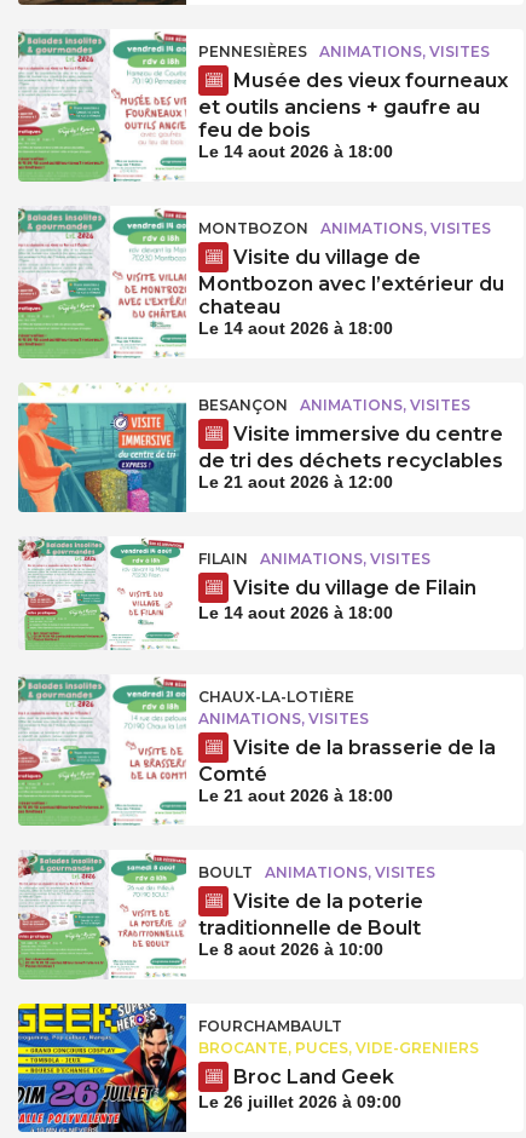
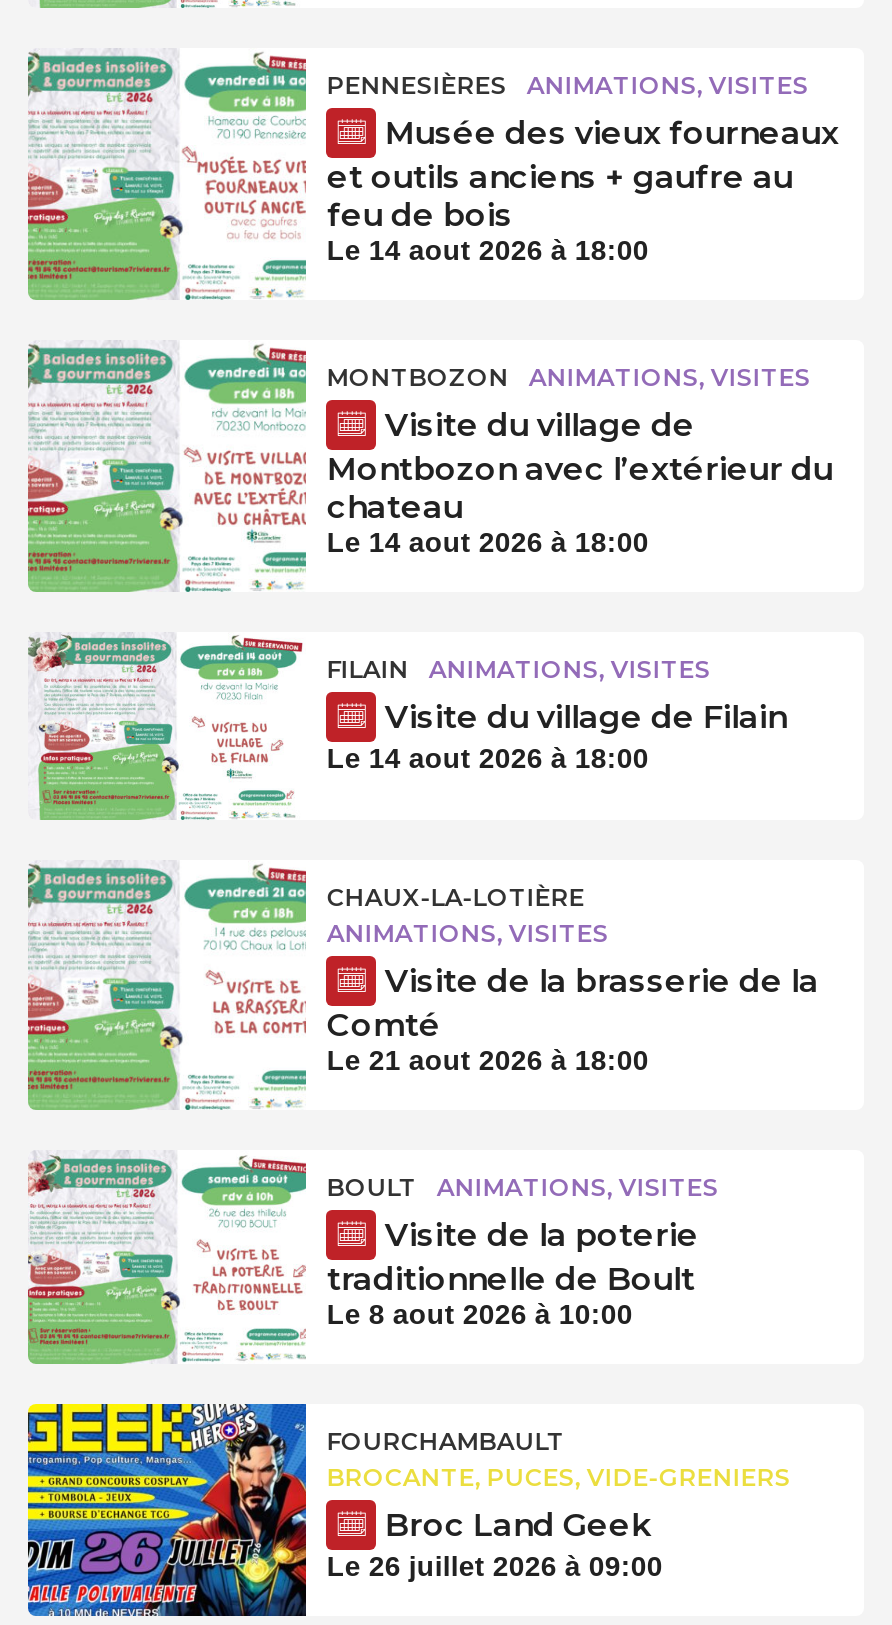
[17,381,503,513] [image] | BESANÇON | ANIMATIONS, VISITES | Visite immersive du centre | de tri des déchets recyclables | Le 21 aout 2026 à 12:00 -> none

